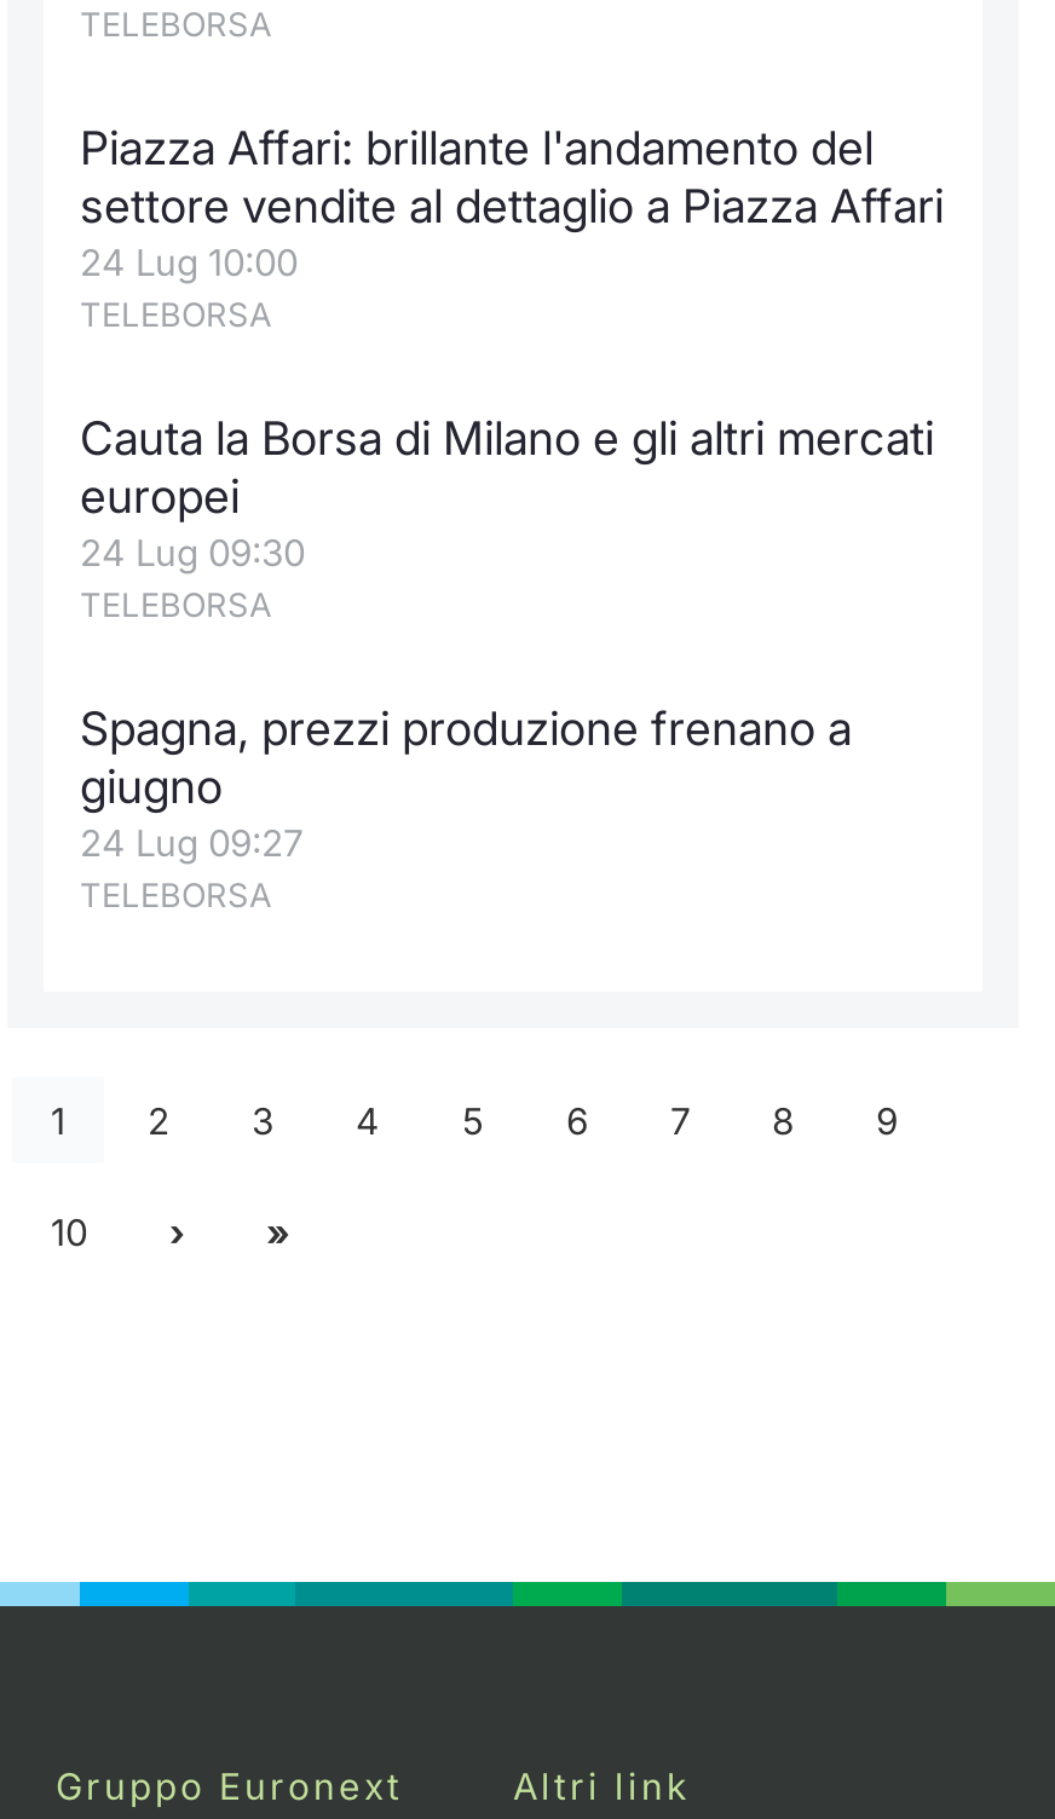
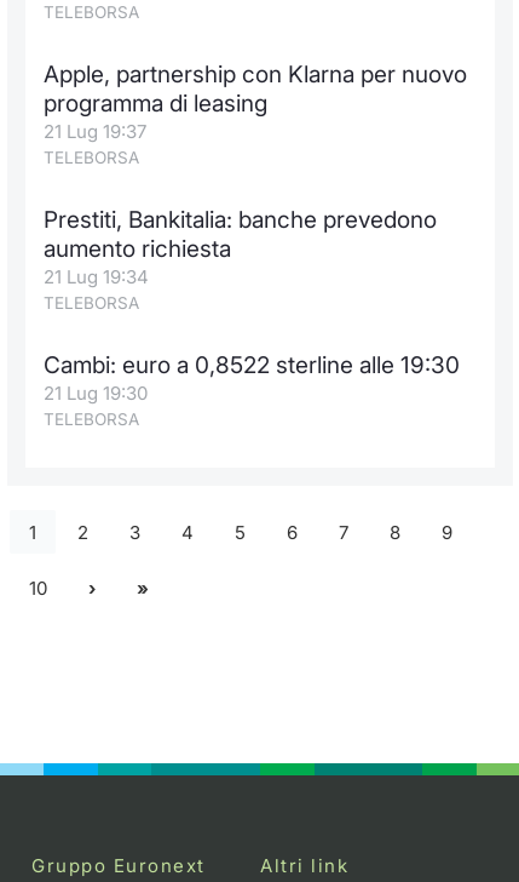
[80,121,944,285] Piazza Affari: brillante l'andamento del | settore vendite al dettaglio a Piazza Affari | 24 Lug 10:00 -> [44,61,467,143] Apple, partnership con Klarna per nuovo | programma di leasing | 21 Lug 19:37
[80,411,934,576] Cauta la Borsa di Milano e gli altri mercati | europei | 24 Lug 09:30 -> [44,206,437,288] Prestiti, Bankitalia: banche prevedono | aumento richiesta | 21 Lug 19:34
[80,701,852,866] Spagna, prezzi produzione frenano a | giugno | 24 Lug 09:27 -> [44,351,460,405] Cambi: euro a 0,8522 sterline alle 19:30 | 21 Lug 19:30

